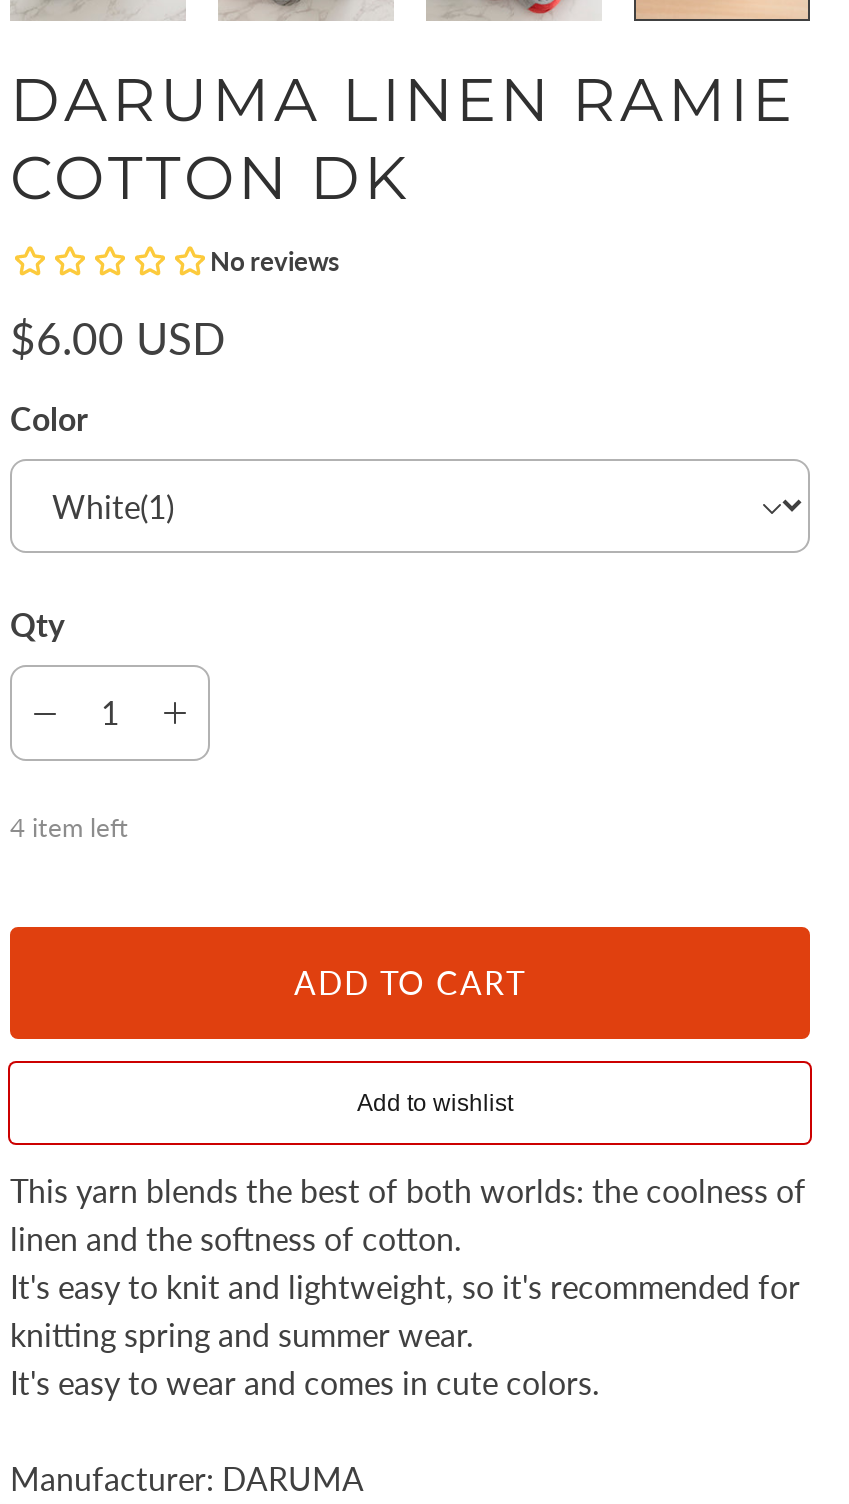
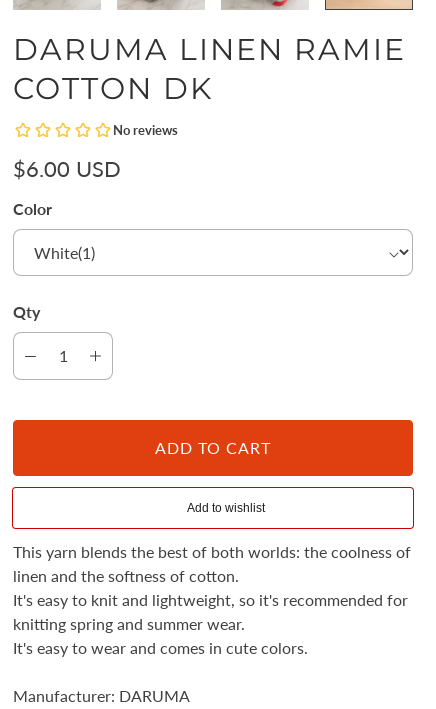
[10,811,128,843] 4 item left -> none

